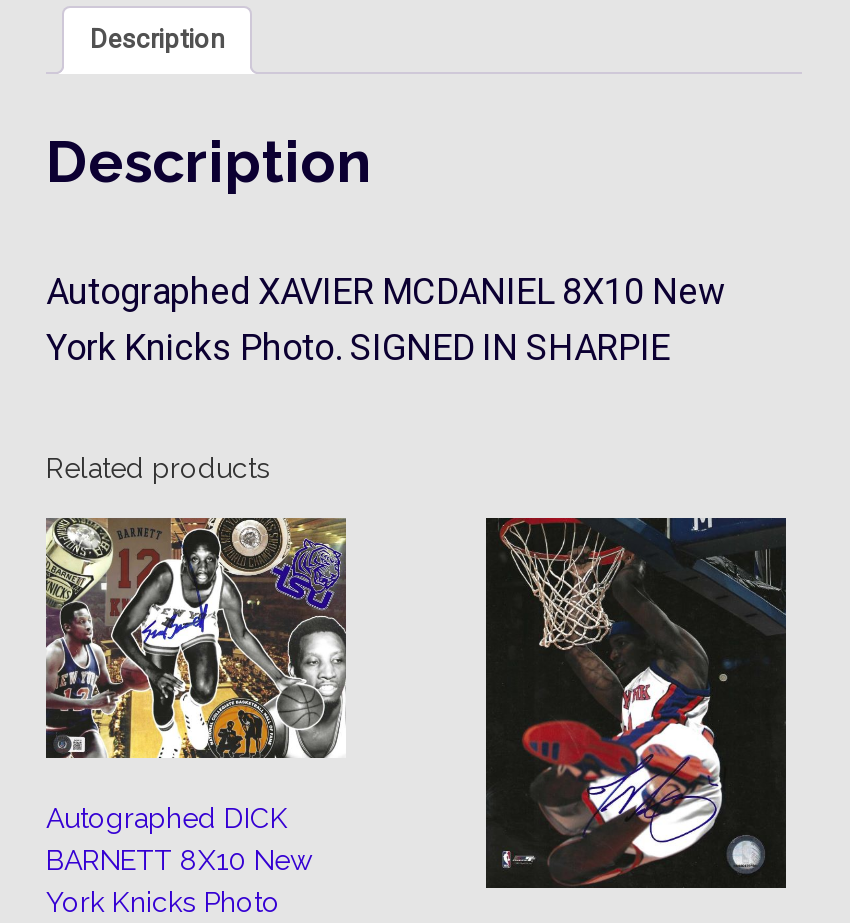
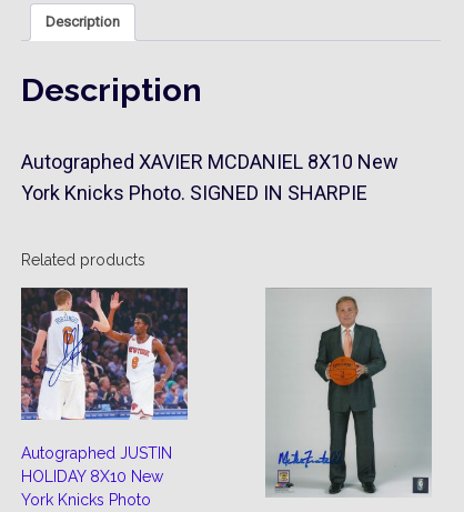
[44,516,348,833] [image] | Autographed DICK -> [20,287,189,462] [image] | Autographed JUSTIN
[484,518,788,890] [image] -> [265,289,432,495] [image]
[46,843,312,875] BARNETT 8X10 New -> [21,468,163,486] HOLIDAY 8X10 New

